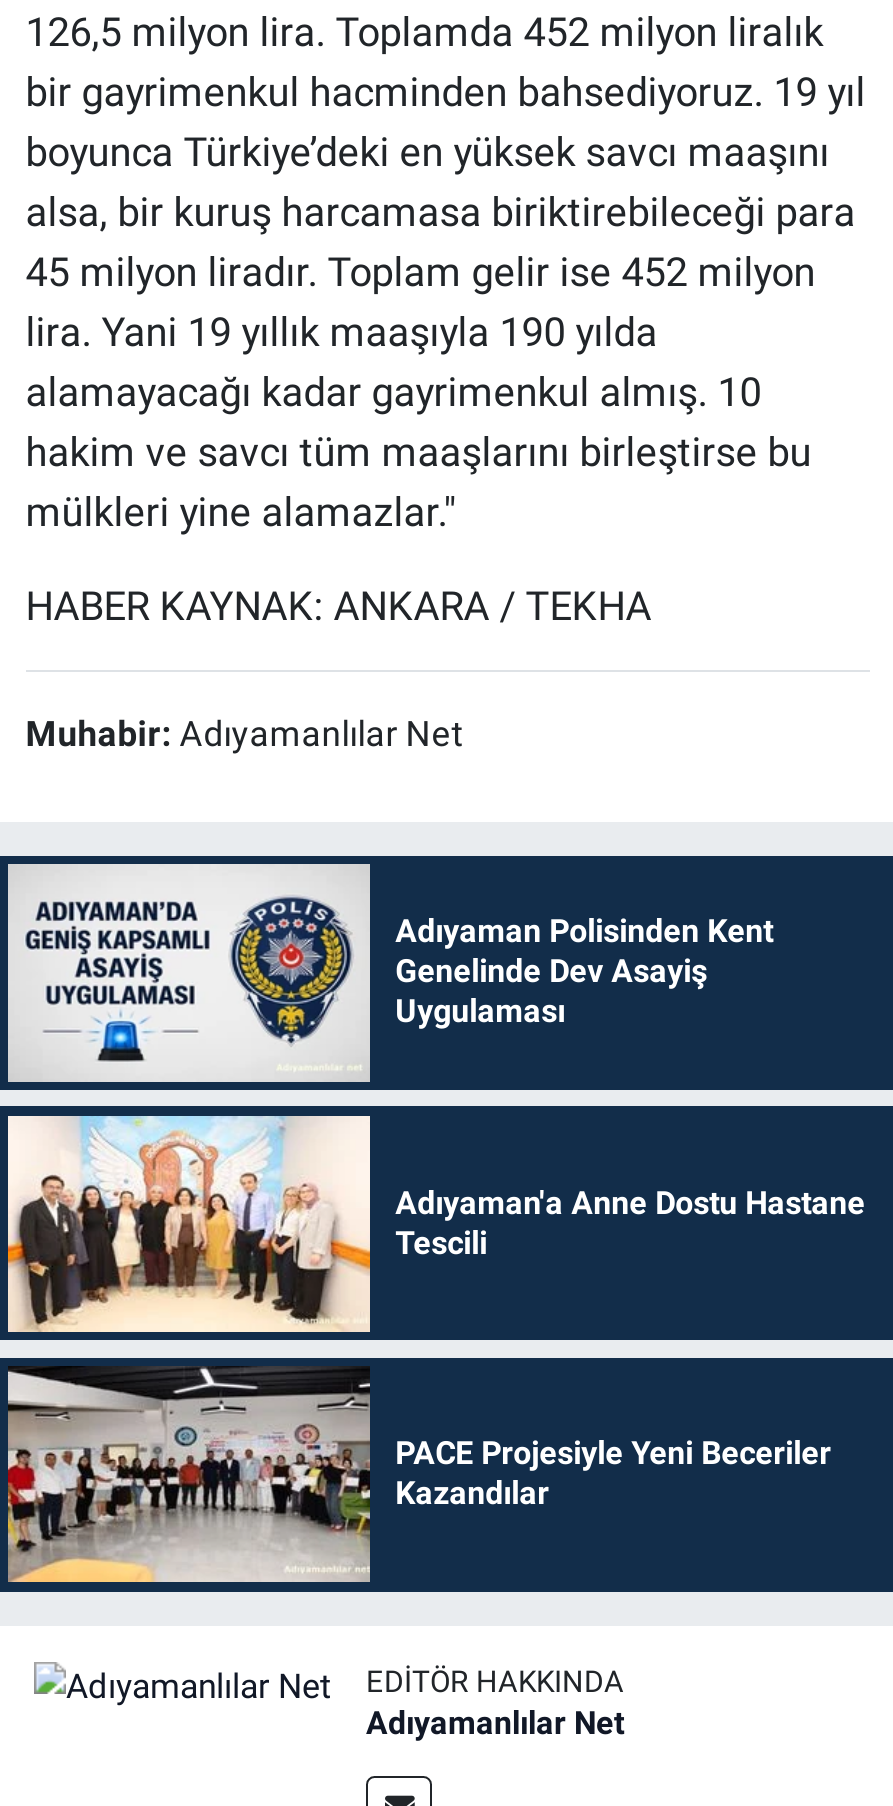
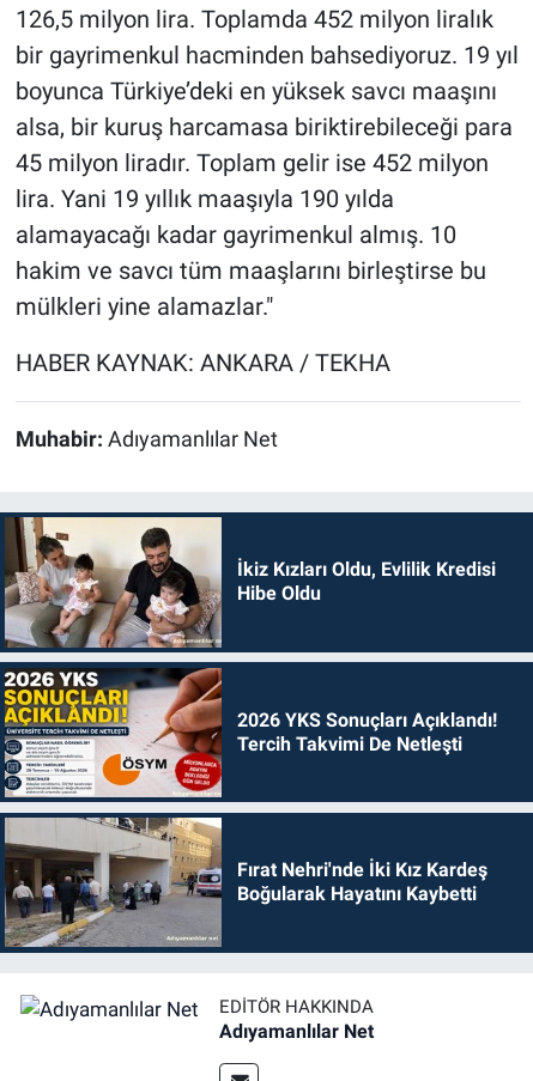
[6,862,773,1084] [image] | Adıyaman Polisinden Kent | Genelinde Dev Asayiş | Uygulaması -> [5,516,495,649] [image] | İkiz Kızları Oldu, Evlilik Kredisi | Hibe Oldu
[6,1114,865,1332] [image] | Adıyaman'a Anne Dostu Hastane | Tescili -> [4,667,497,797] [image] | 2026 YKS Sonuçları Açıklandı! | Tercih Takvimi De Netleşti
[6,1366,831,1584] [image] | PACE Projesiyle Yeni Beceriler | Kazandılar -> [4,816,487,948] [image] | Fırat Nehri'nde İki Kız Kardeş | Boğularak Hayatını Kaybetti

